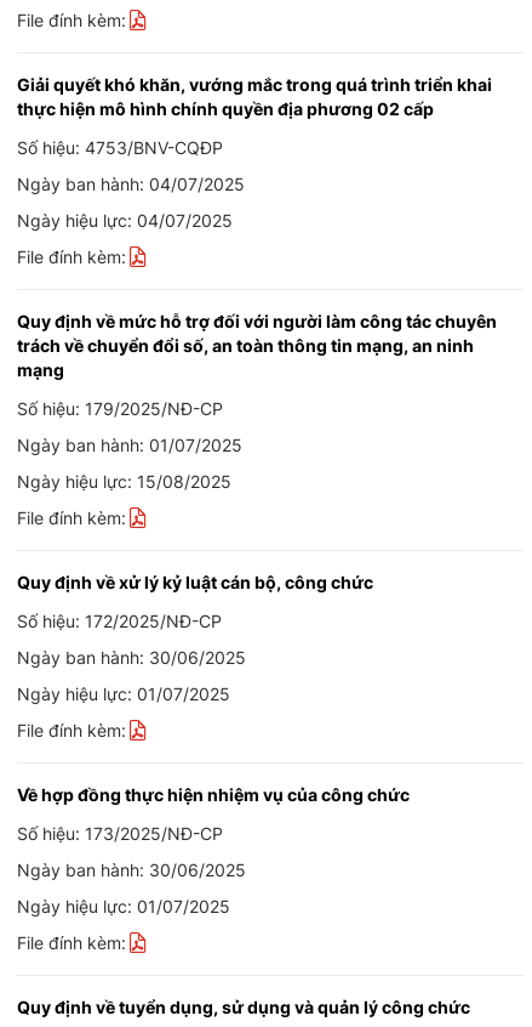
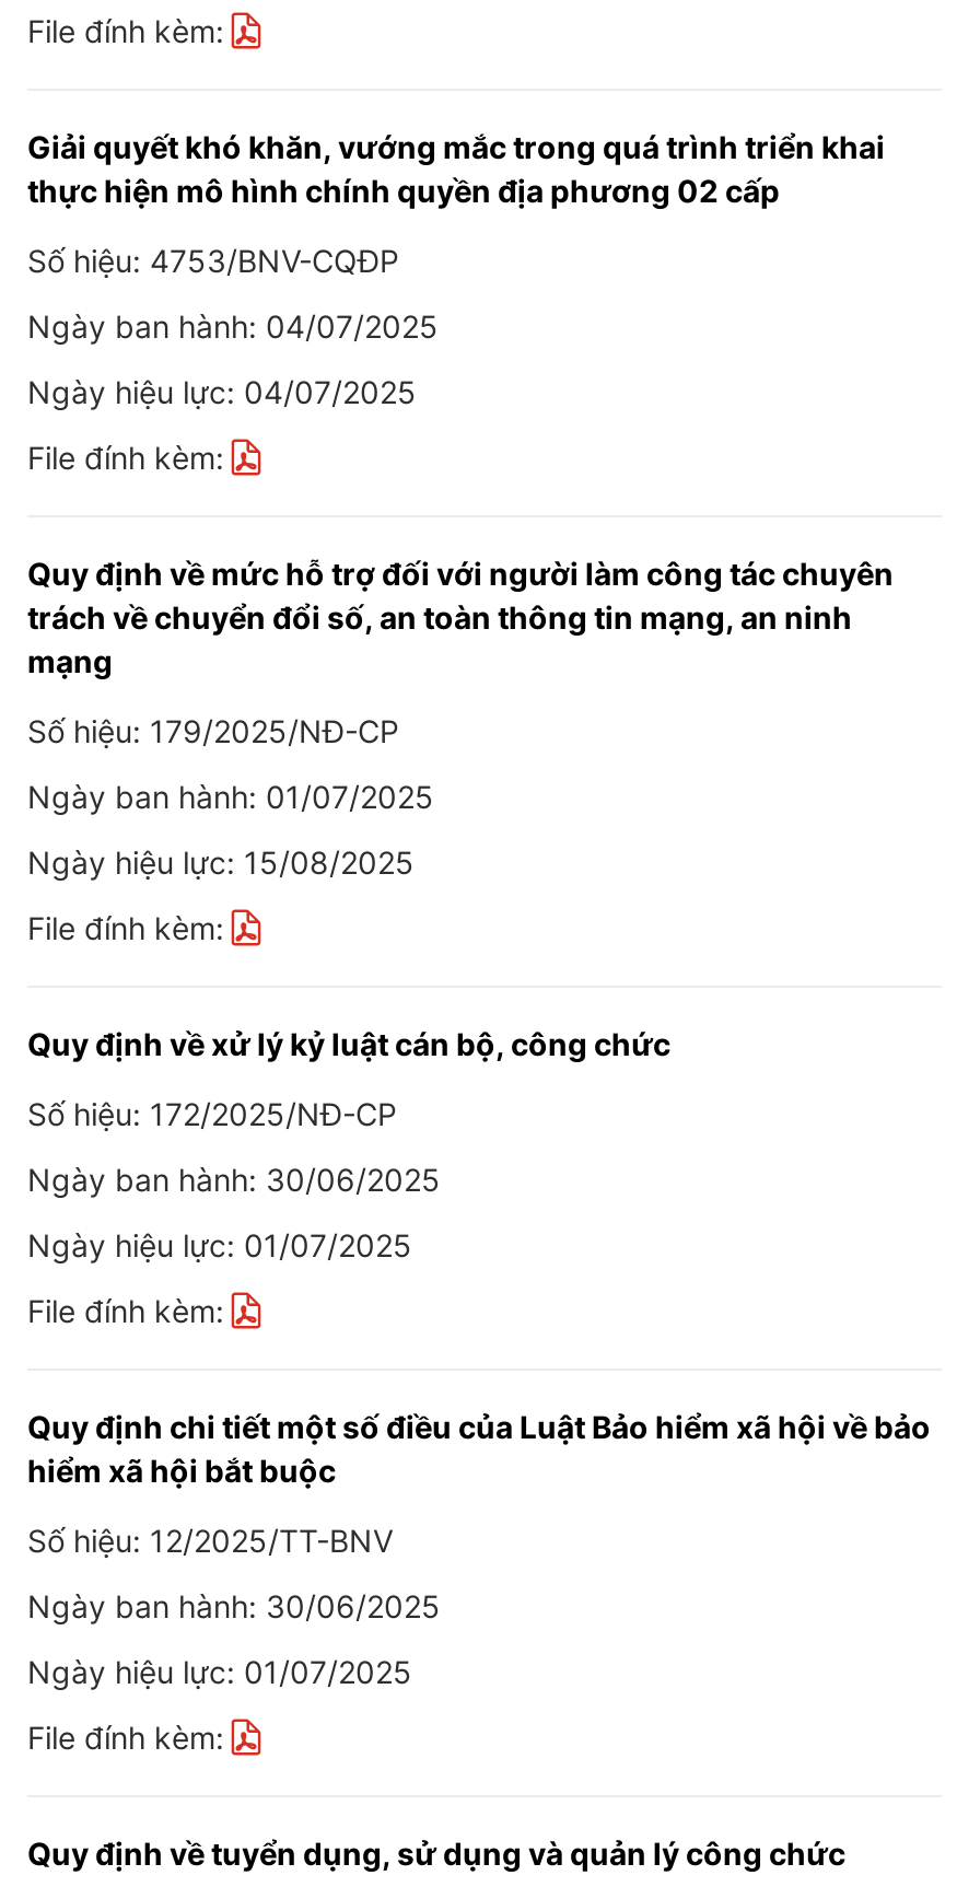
[17,784,410,805] Về hợp đồng thực hiện nhiệm vụ của công chức -> [27,1408,931,1489] Quy định chi tiết một số điều của Luật Bảo hiểm xã hội về bảo | hiểm xã hội bắt buộc
[17,823,223,844] Số hiệu: 173/2025/NĐ-CP -> [27,1522,393,1559] Số hiệu: 12/2025/TT-BNV

